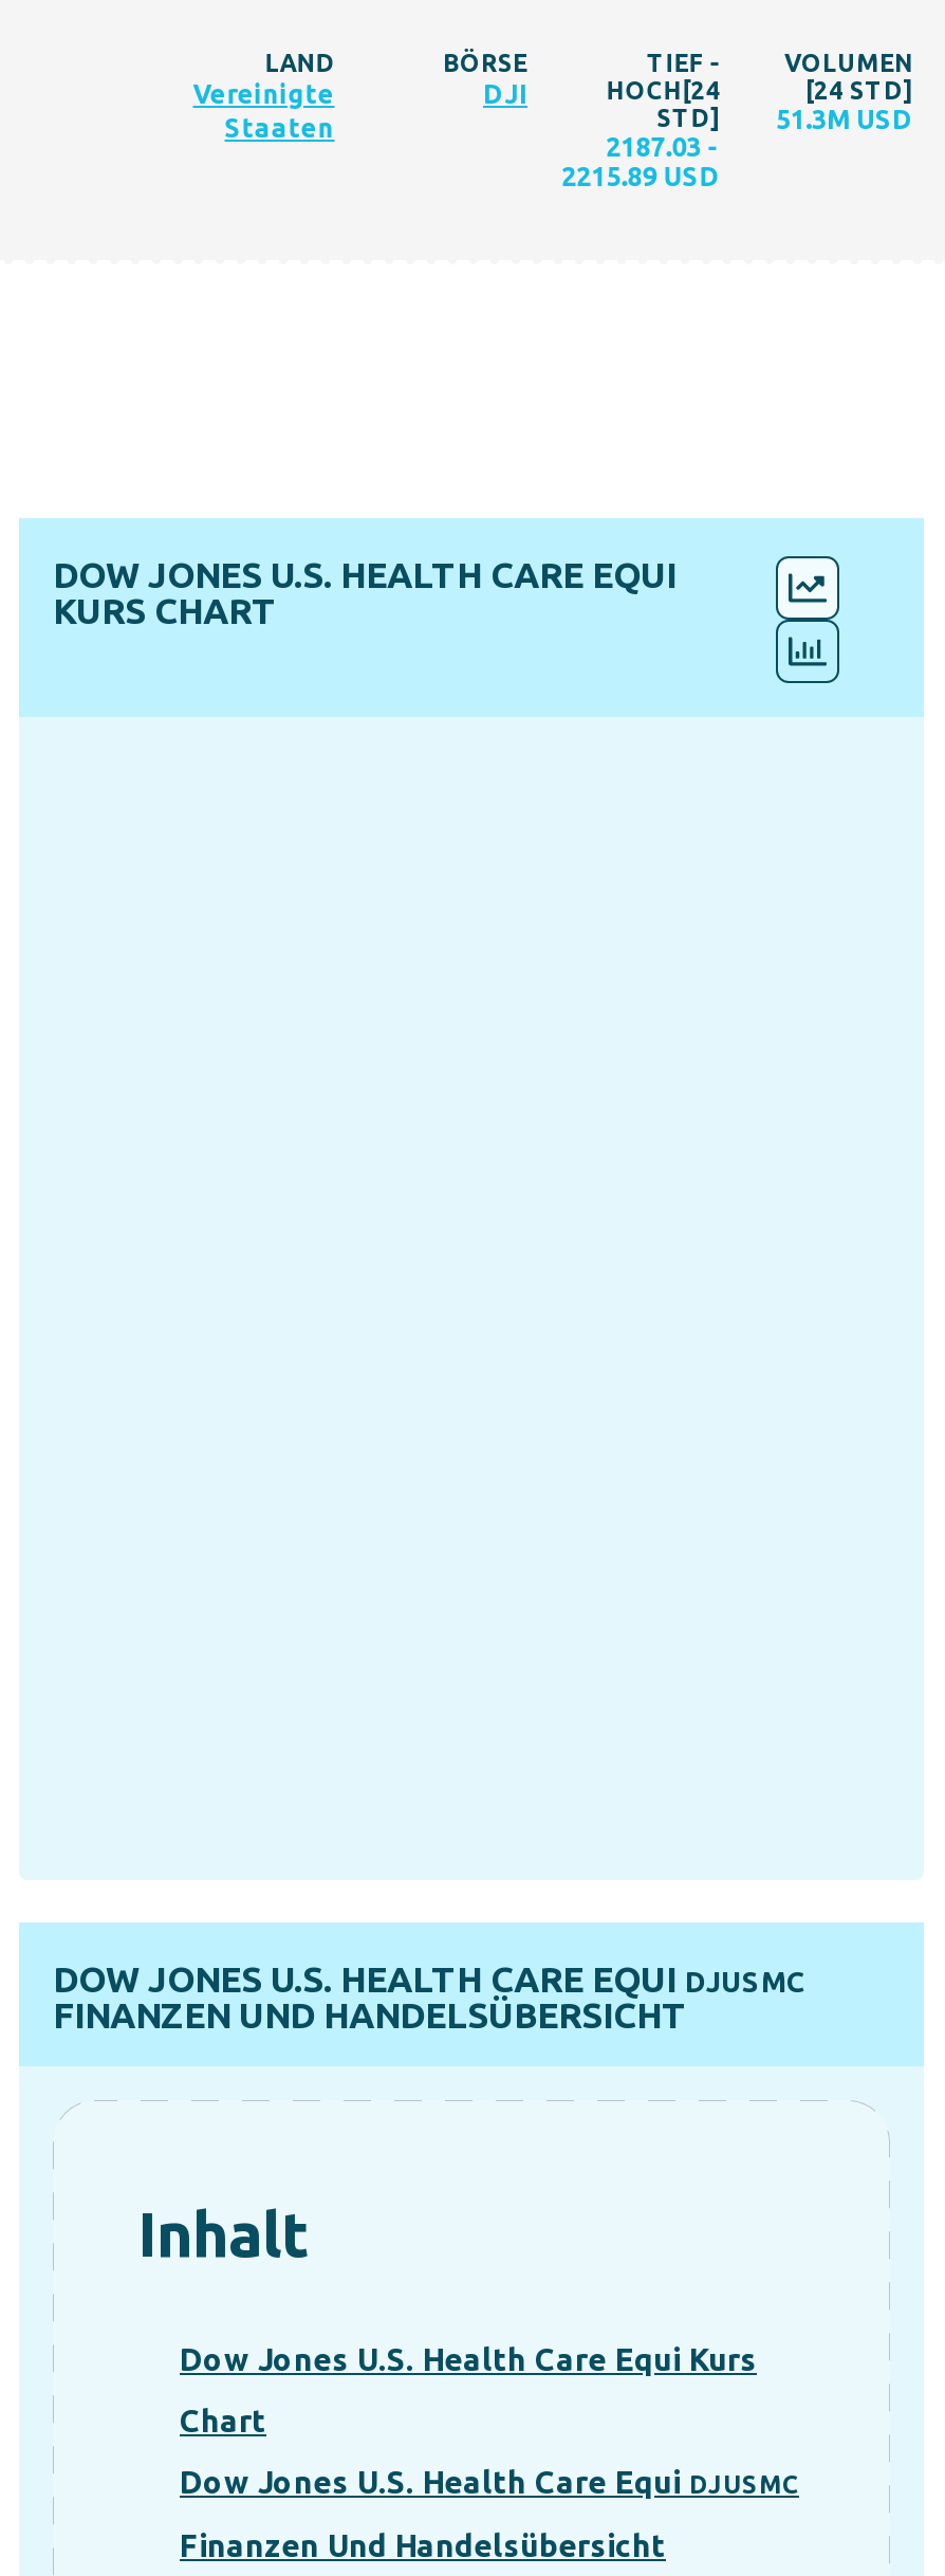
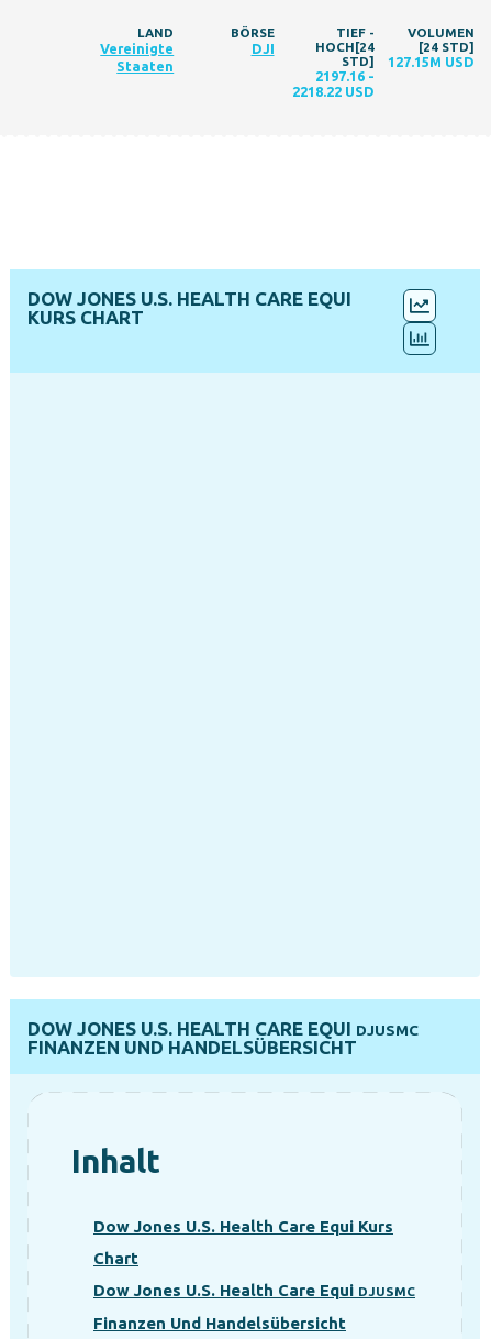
[776,104,913,133] 51.3M USD -> [388,54,475,69] 127.15M USD
[606,131,720,161] 2187.03 - -> [315,68,374,84] 2197.16 -
[562,161,720,190] 2215.89 USD -> [292,84,374,99] 2218.22 USD

